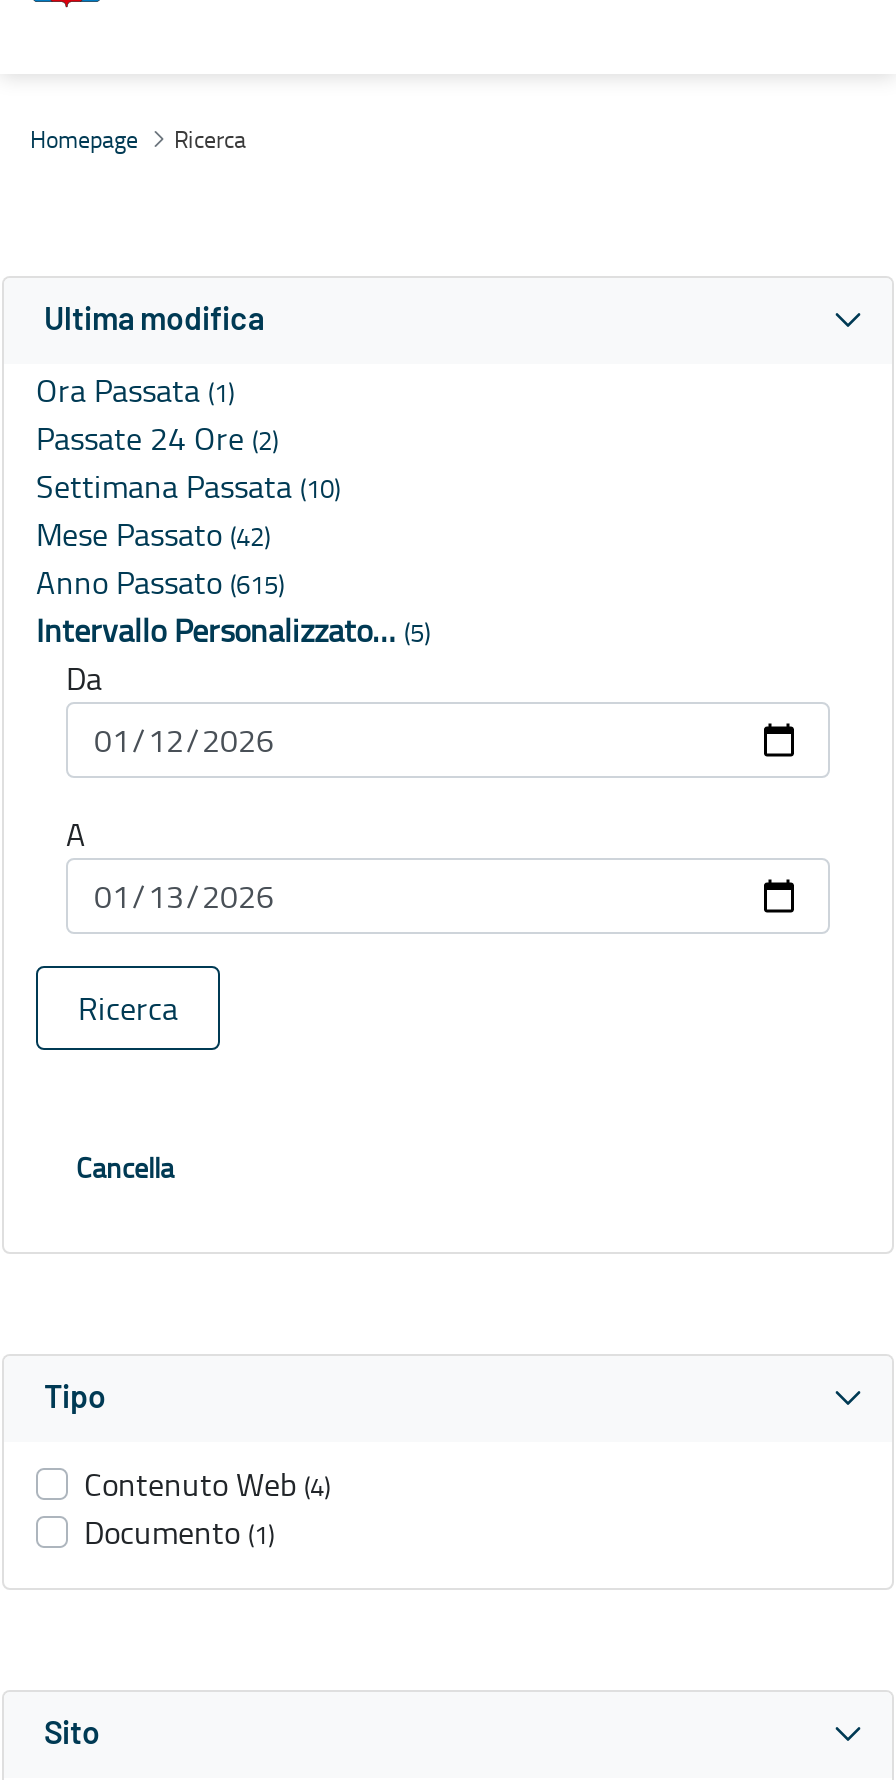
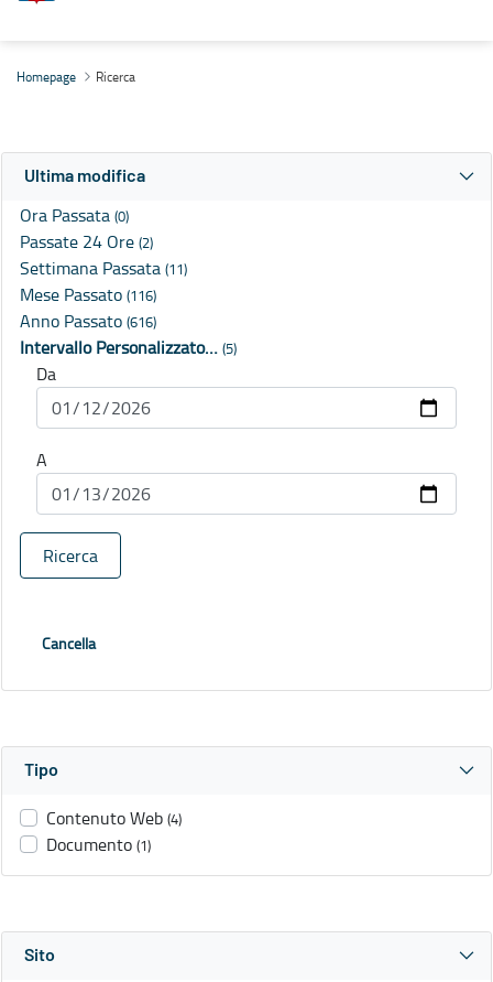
[36,369,234,413] Ora Passata (1) -> [20,203,129,227] Ora Passata (0)
[36,465,340,509] Settimana Passata (10) -> [20,256,187,280] Settimana Passata (11)
[36,513,270,557] Mese Passato (42) -> [20,282,156,307] Mese Passato (116)
[36,561,284,605] Anno Passato (615) -> [20,309,156,333] Anno Passato (616)

